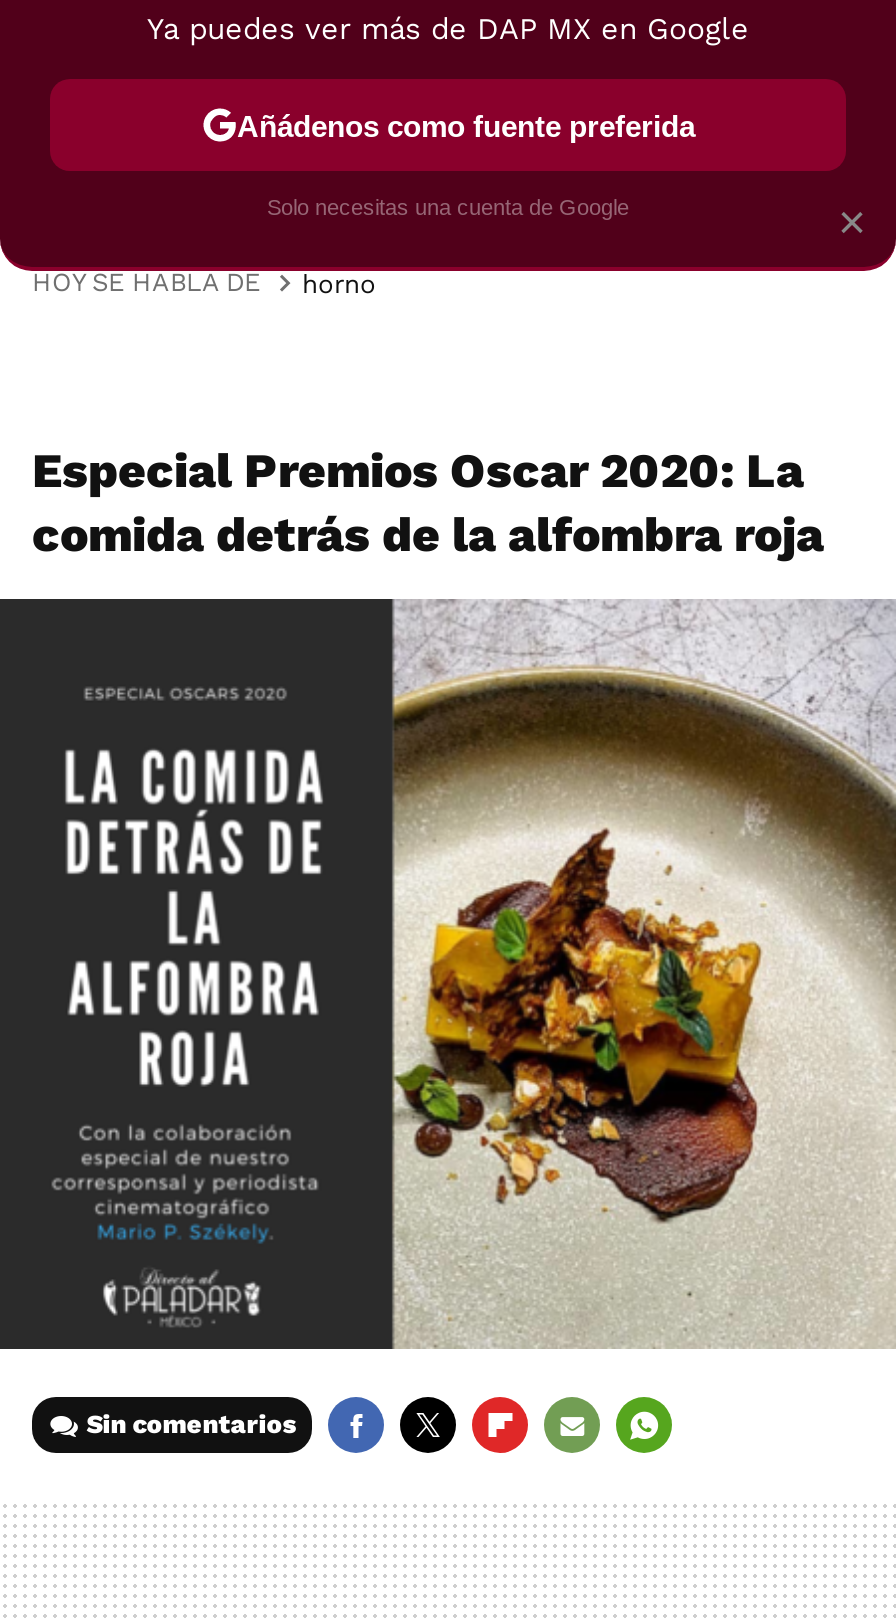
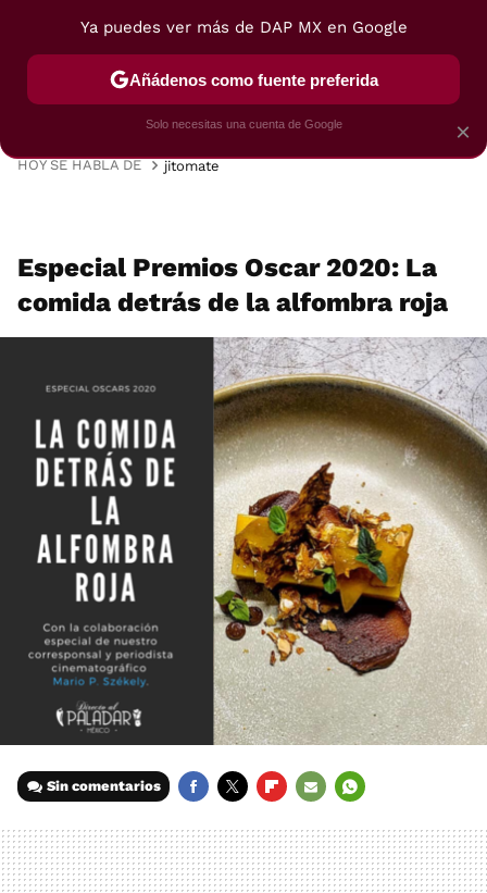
[302,268,376,298] horno -> [164,157,220,173] jitomate

